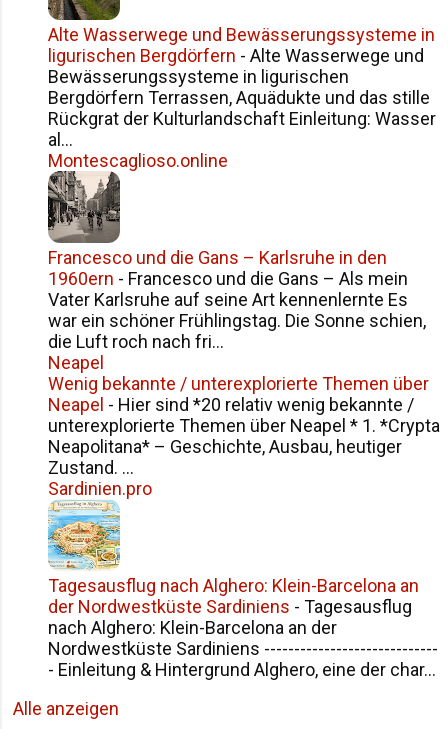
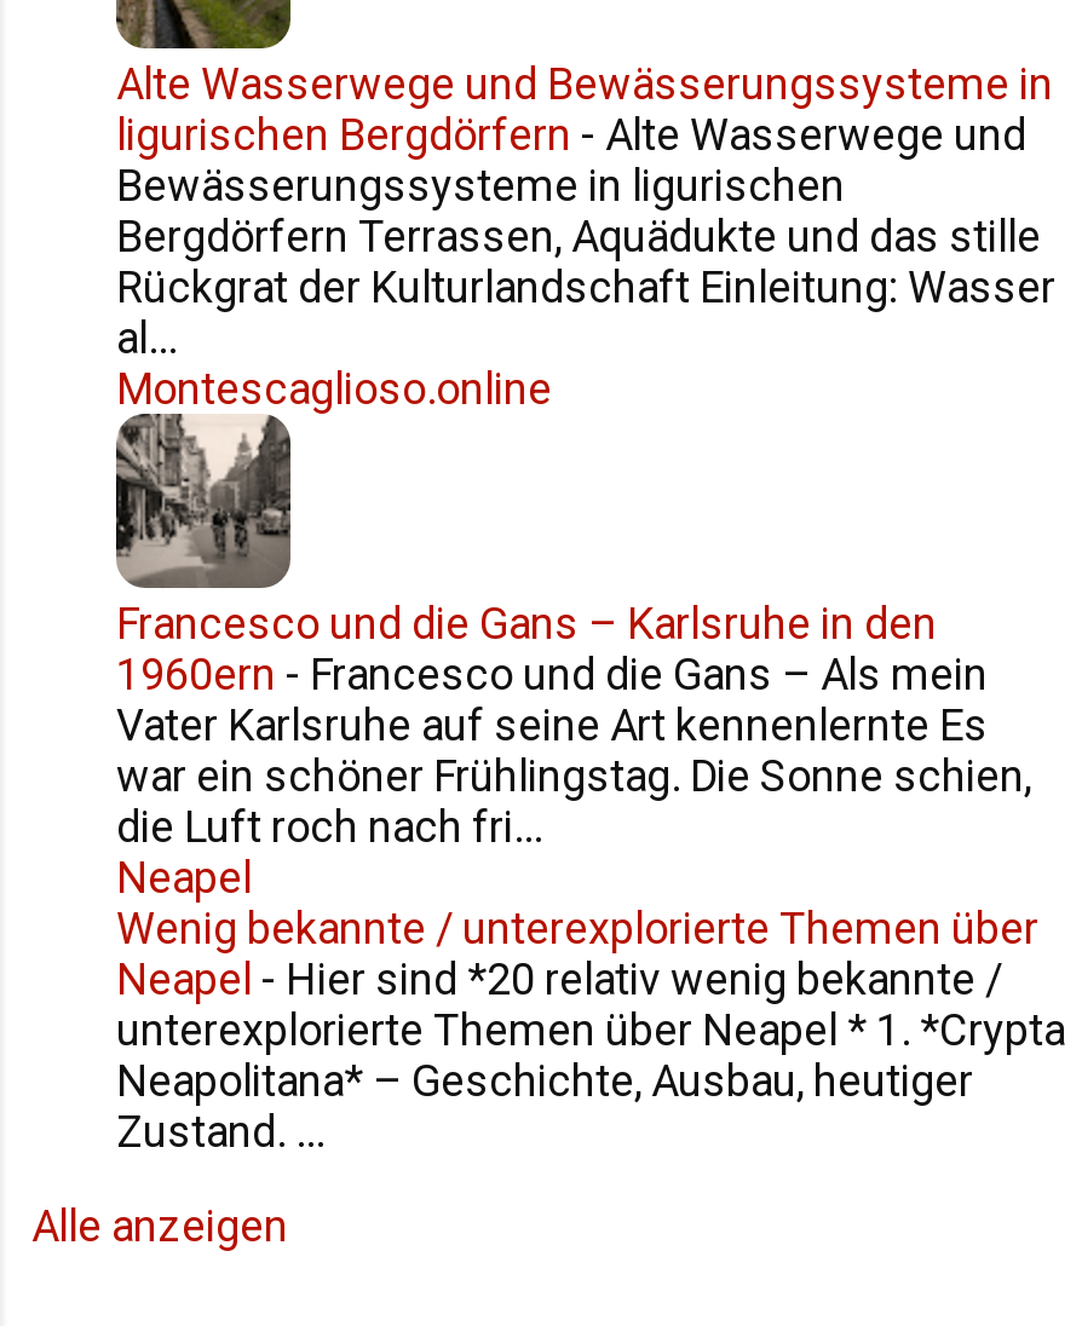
[48,478,152,499] Sardinien.pro -> none
[47,507,438,680] [image] | Tagesausflug nach Alghero: Klein-Barcelona an | der Nordwestküste Sardiniens - Tagesausflug | nach Alghero: Klein-Barcelona an der | Nordwestküste Sardiniens ----------------------------- | - Einleitung & Hintergrund Alghero, eine der char... -> none

